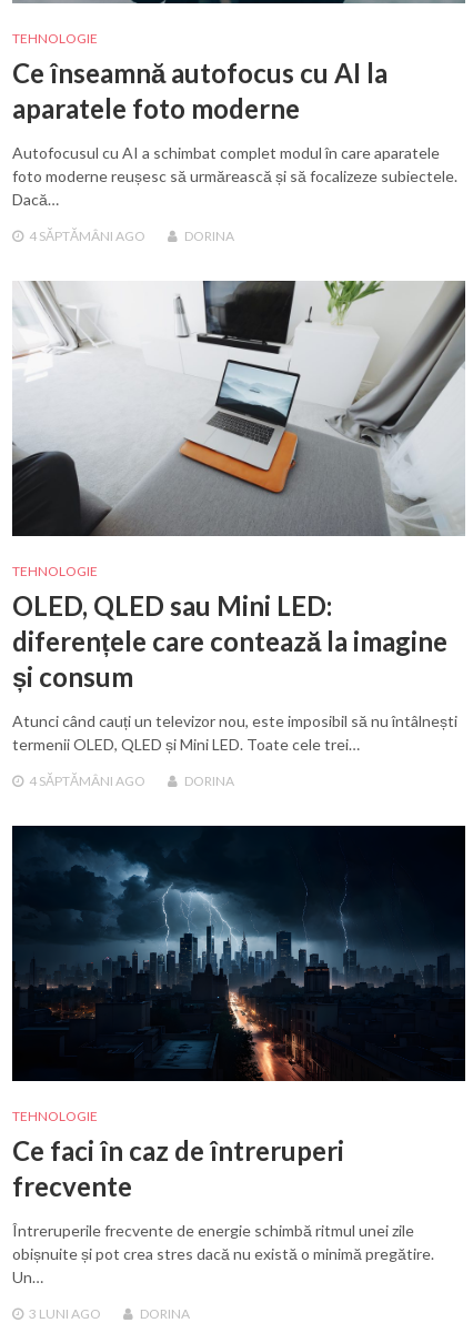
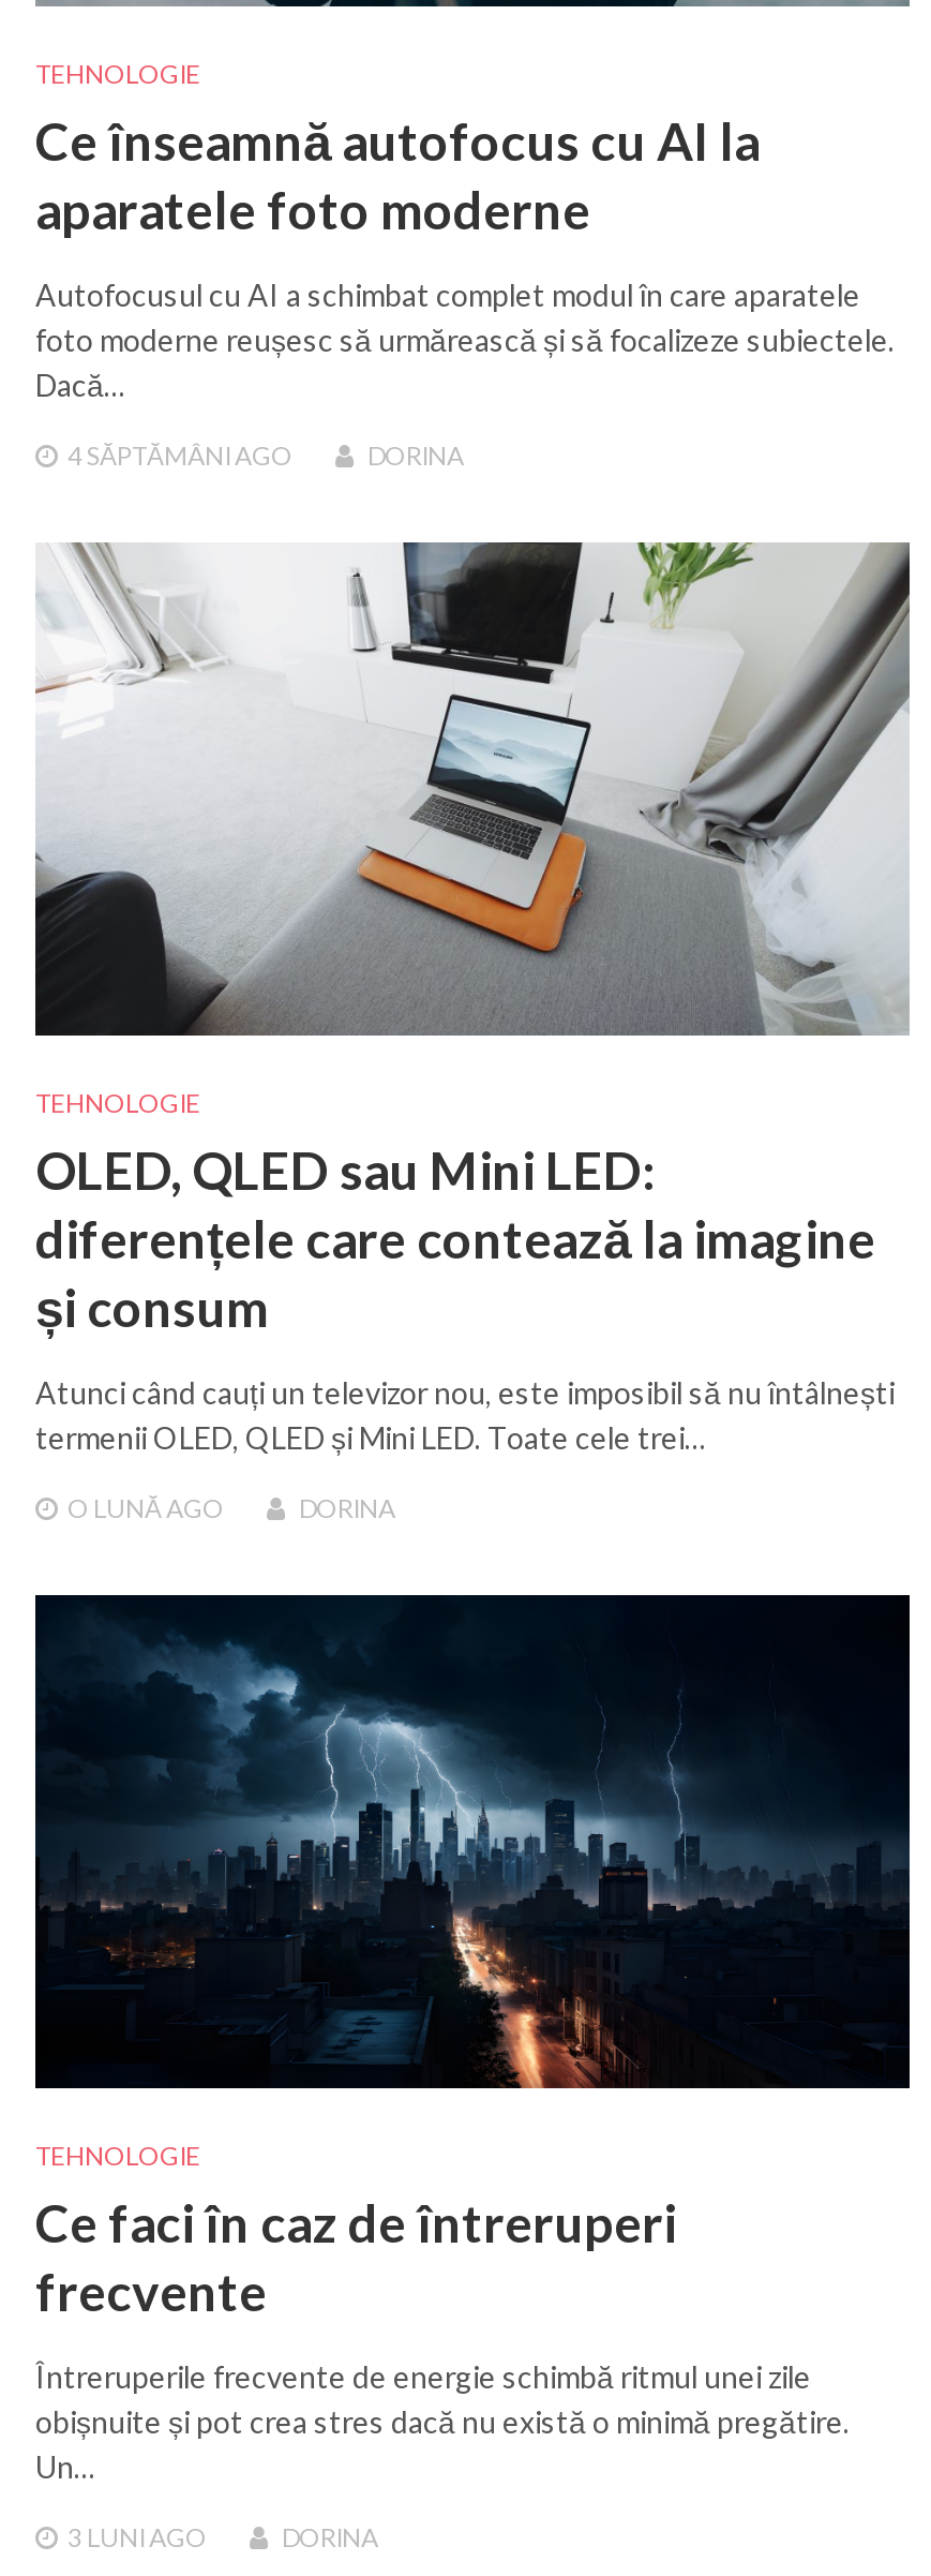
[29,773,145,789] 4 SĂPTĂMÂNIAGO -> [67,1492,224,1525] O LUNĂAGO

